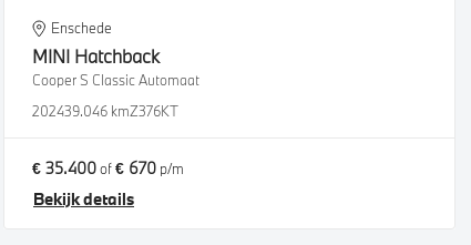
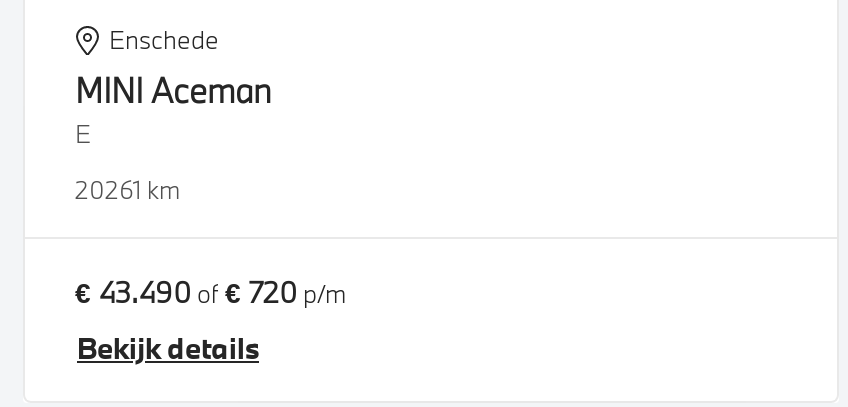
[32,45,199,89] MINI Hatchback | Cooper S Classic Automaat -> [75,69,271,149] MINI Aceman | E
[32,102,178,120] 202439.046 kmZ376KT -> [75,173,181,205] 2026 1 km
[32,158,184,179] € 35.400 of € 670 p/m -> [75,273,347,311] € 43.490 of € 720 p/m

